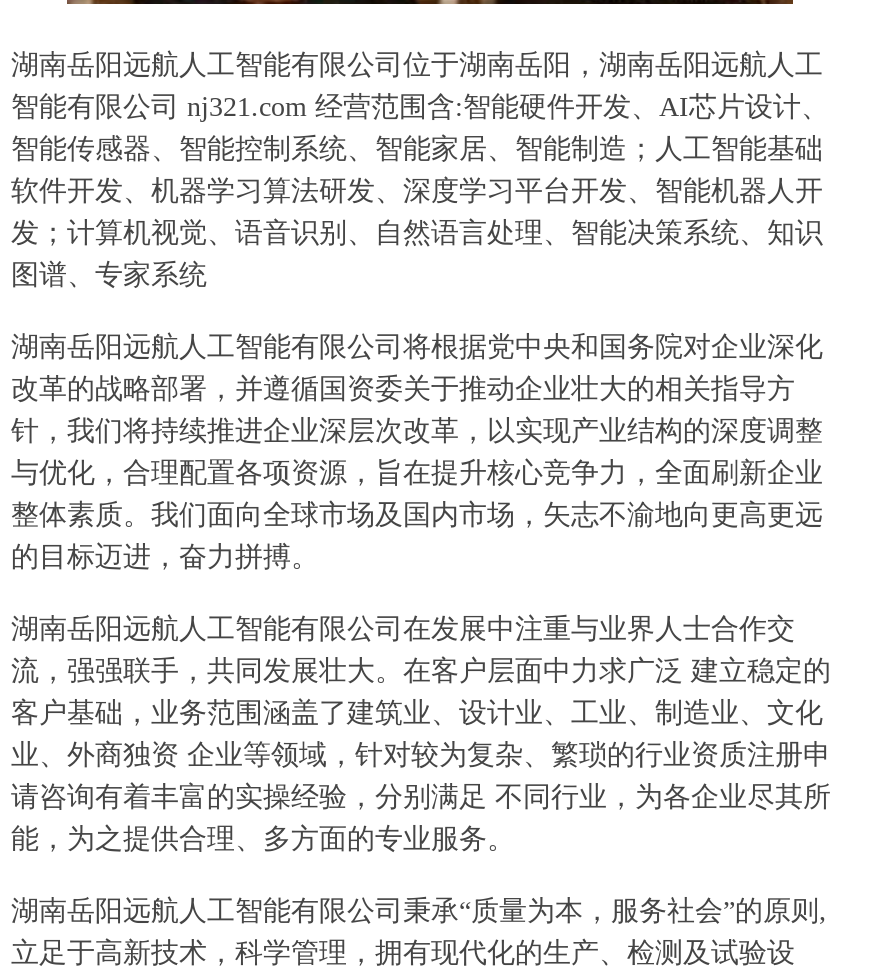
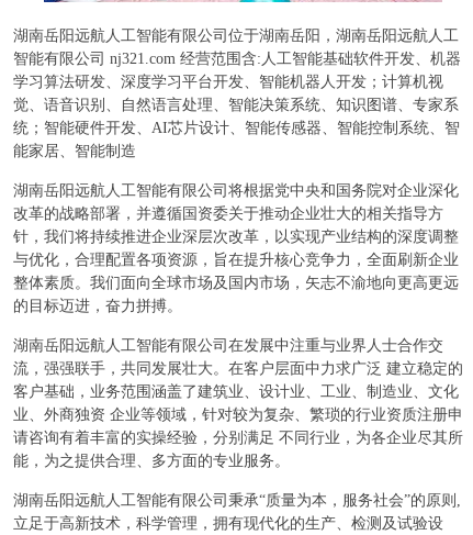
[11,92,829,290] 智能有限公司 nj321.com 经营范围含:智能硬件开发、AI芯片设计、 | 智能传感器、智能控制系统、智能家居、智能制造；人工智能基础 | 软件开发、机器学习算法研发、深度学习平台开发、智能机器人开 | 发；计算机视觉、语音识别、自然语言处理、智能决策系统、知识 | 图谱、专家系统 -> [13,51,461,159] 智能有限公司 nj321.com 经营范围含:人工智能基础软件开发、机器 | 学习算法研发、深度学习平台开发、智能机器人开发；计算机视 | 觉、语音识别、自然语言处理、智能决策系统、知识图谱、专家系 | 统；智能硬件开发、AI芯片设计、智能传感器、智能控制系统、智 | 能家居、智能制造

